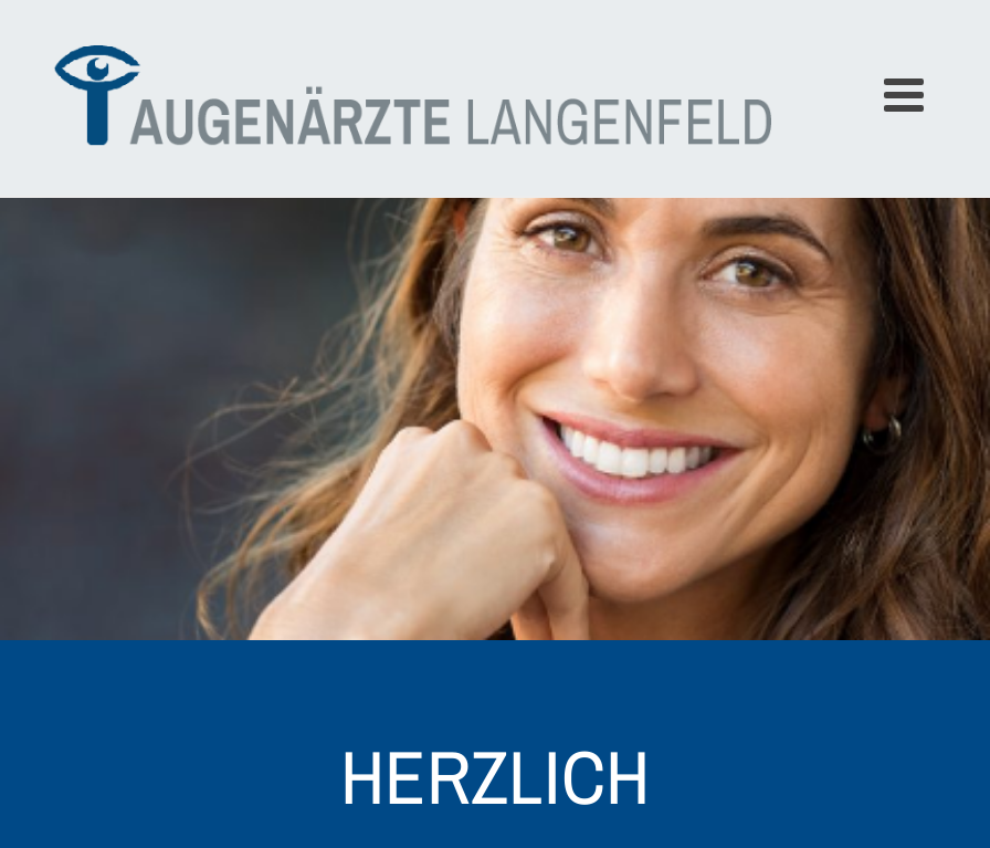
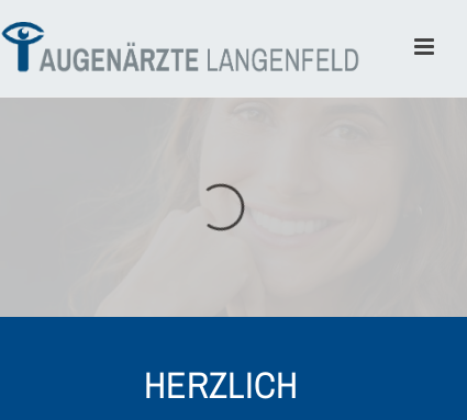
[7,196,983,642] [image] -> none

